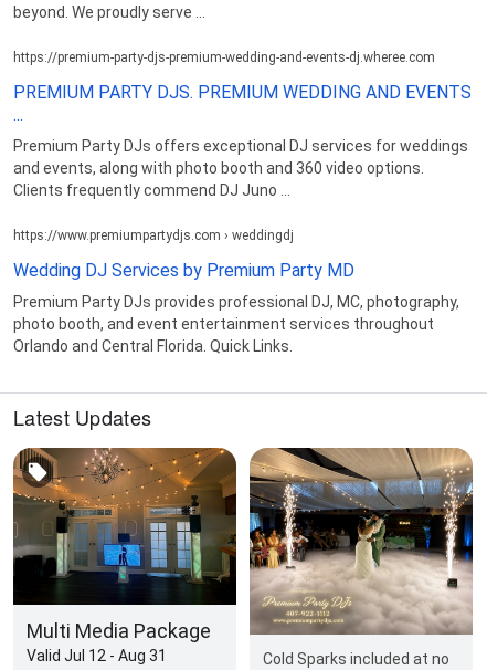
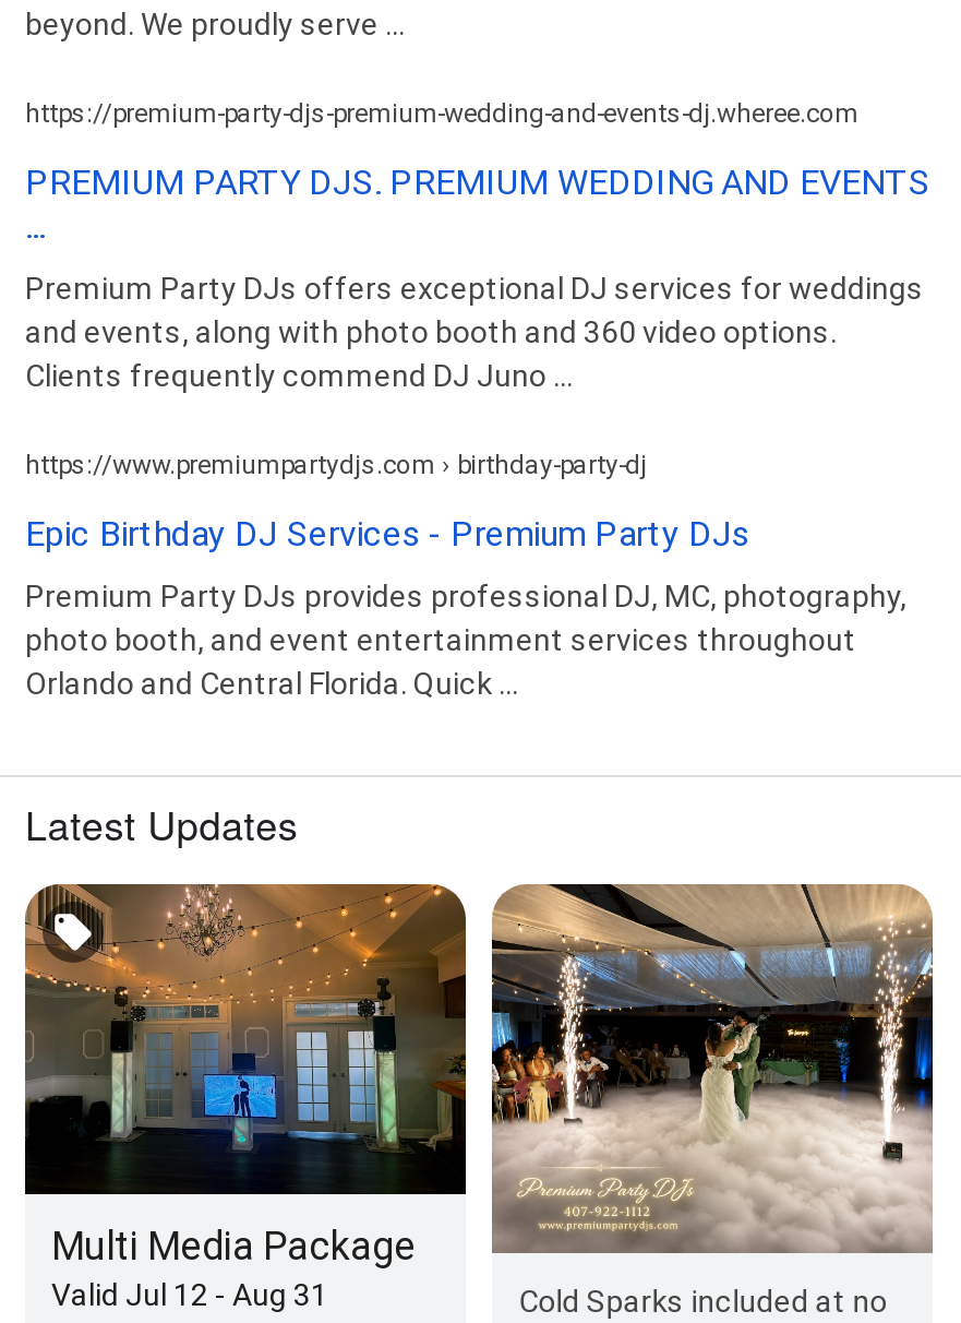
[13,227,294,243] https://www.premiumpartydjs.com › weddingdj -> [25,449,647,480] https://www.premiumpartydjs.com › birthday-party-dj
[13,259,354,280] Wedding DJ Services by Premium Party MD -> [25,512,749,554] Epic Birthday DJ Services - Premium Party DJs
[13,337,293,355] Orlando and Central Florida. Quick Links. -> [25,665,518,700] Orlando and Central Florida. Quick ...

